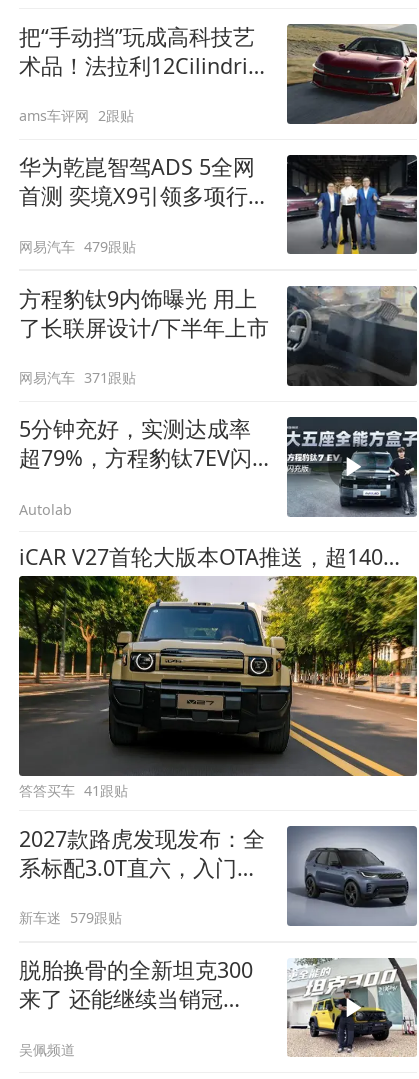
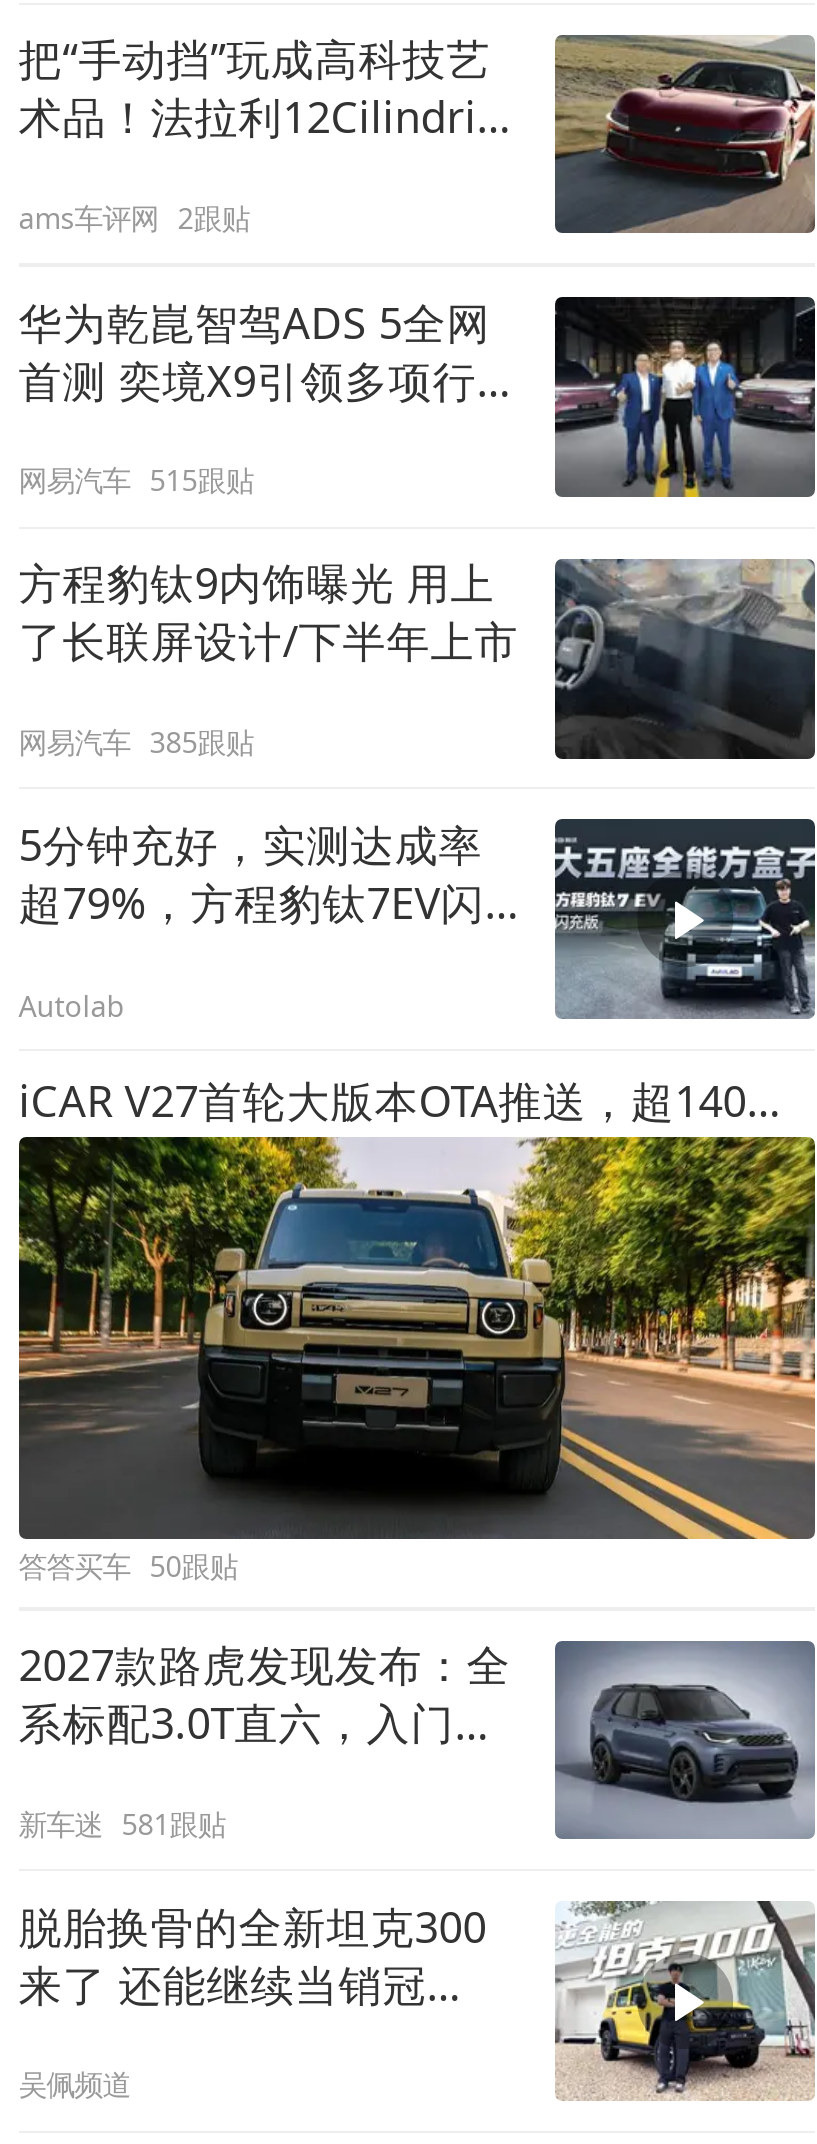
[19,237,136,256] 网易汽车 479跟贴 -> [18,461,254,499] 网易汽车 515跟贴
[19,368,136,387] 网易汽车 371跟贴 -> [18,723,254,761] 网易汽车 385跟贴
[19,781,128,800] 答答买车 41跟贴 -> [18,1547,238,1585] 答答买车 50跟贴
[19,908,122,927] 新车迷 579跟贴 -> [18,1805,226,1843] 新车迷 581跟贴

